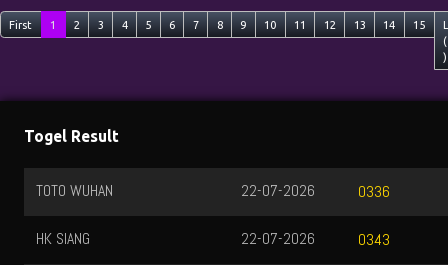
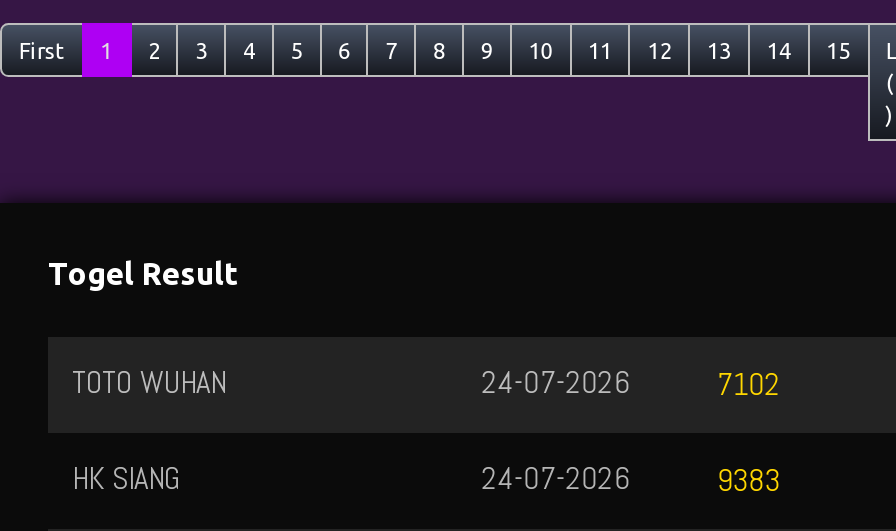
[241,181,315,201] 22-07-2026 -> [481,364,629,404] 24-07-2026
[358,182,390,202] 0336 -> [717,365,781,405] 7102
[241,229,315,249] 22-07-2026 -> [481,460,629,500] 24-07-2026
[358,230,390,250] 0343 -> [717,461,781,501] 9383

